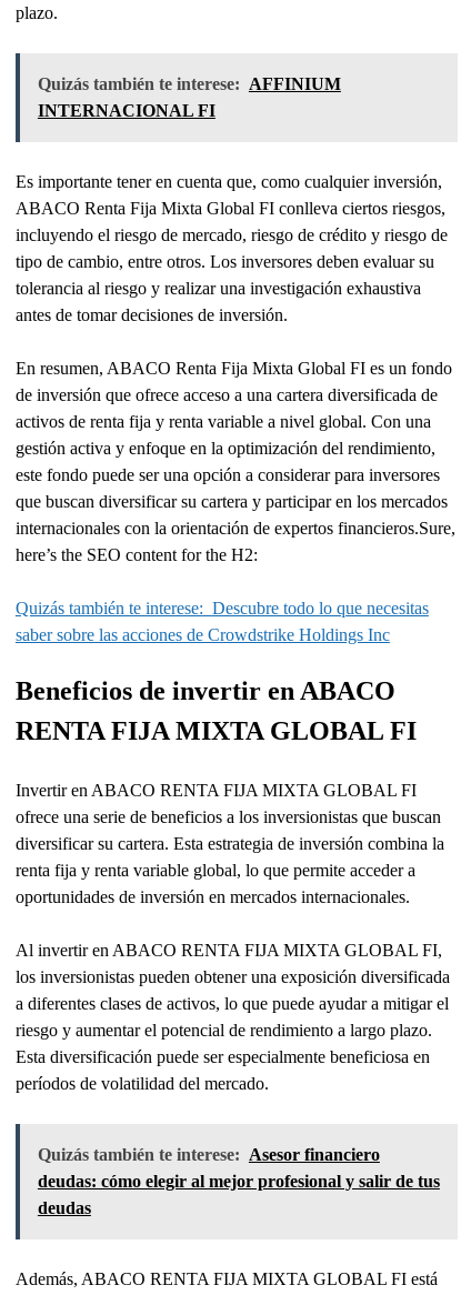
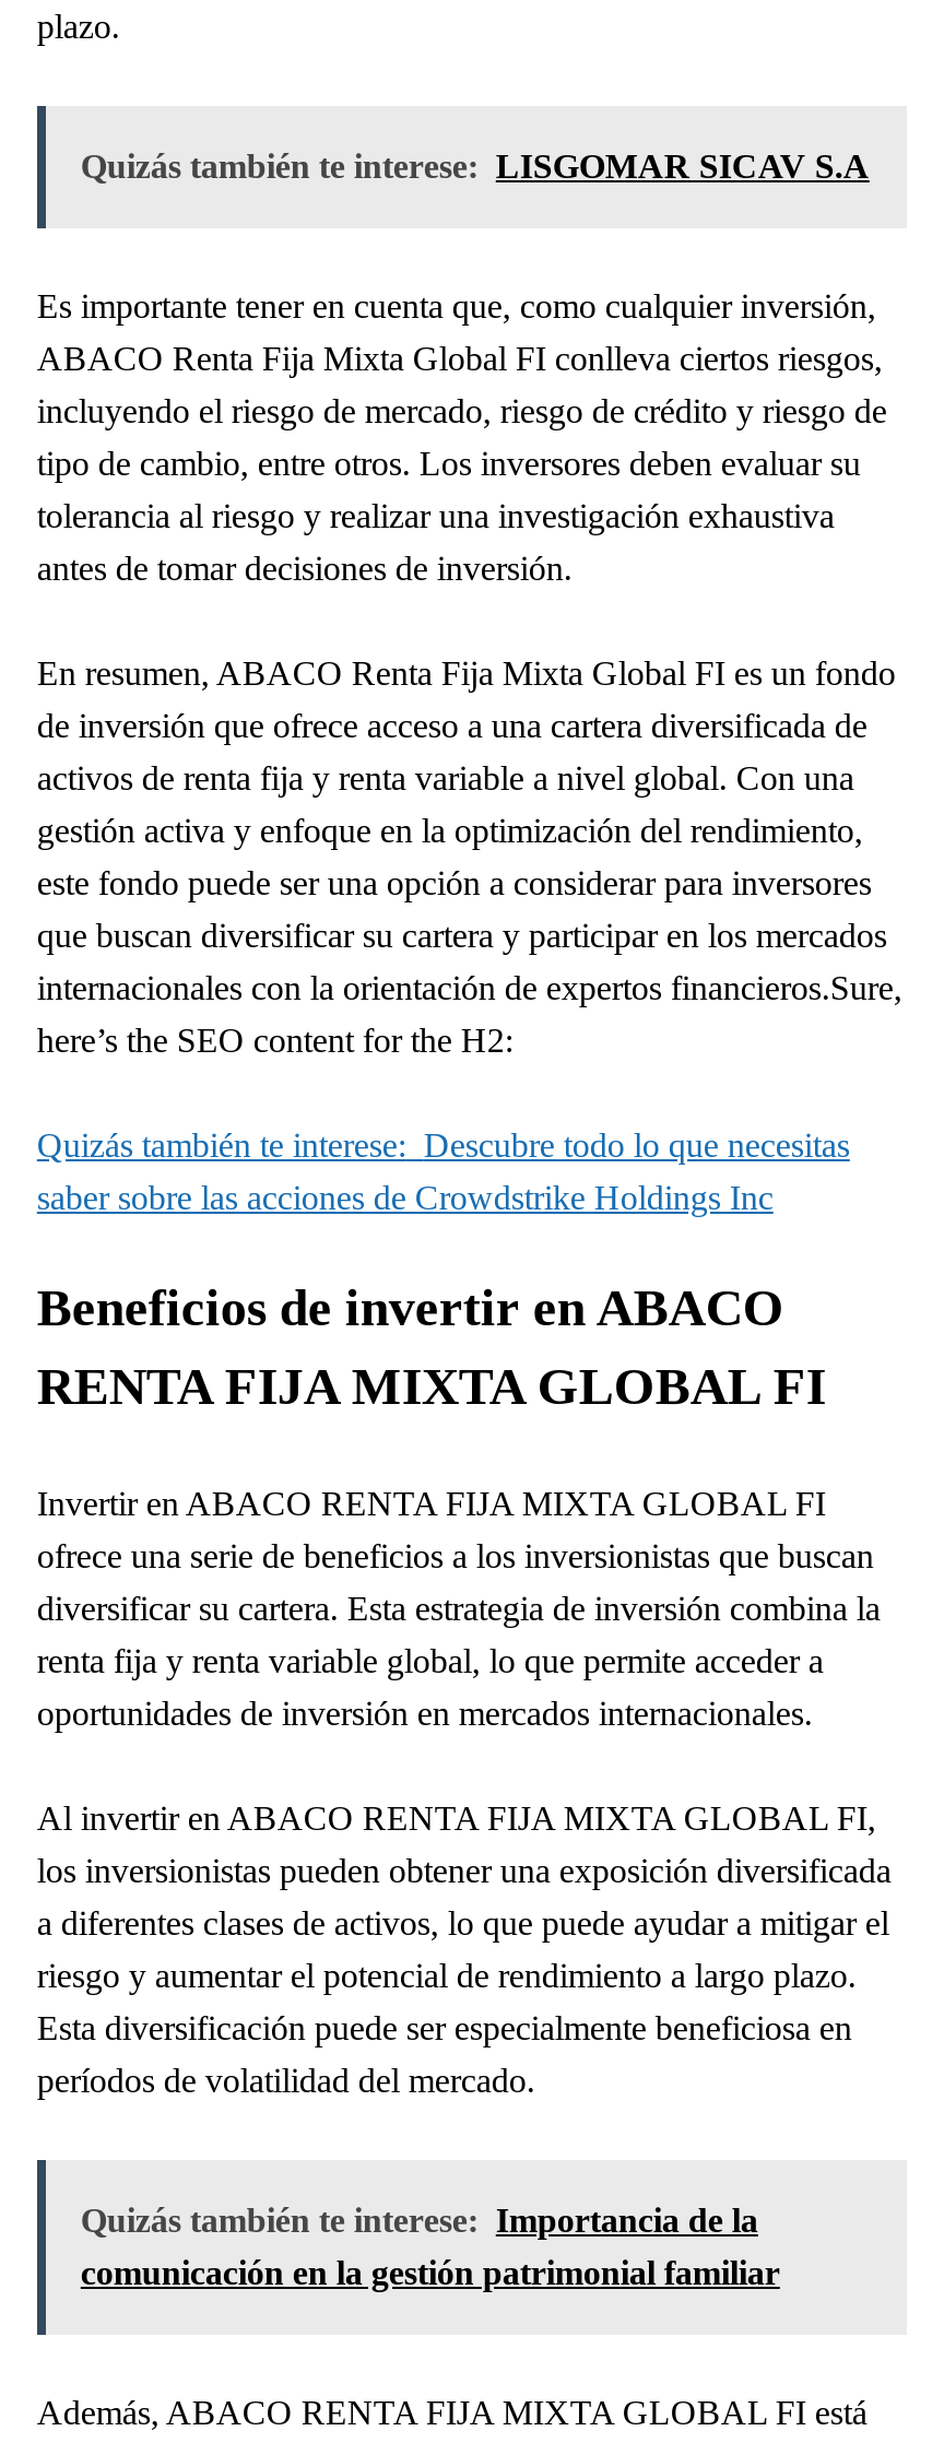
[38,75,341,121] Quizás también te interese: AFFINIUM | INTERNACIONAL FI -> [81,147,869,185] Quizás también te interese: LISGOMAR SICAV S.A
[38,1146,440,1218] Quizás también te interese: Asesor financiero | deudas: cómo elegir al mejor profesional y salir de tus | deudas -> [81,2201,780,2291] Quizás también te interese: Importancia de la | comunicación en la gestión patrimonial familiar

